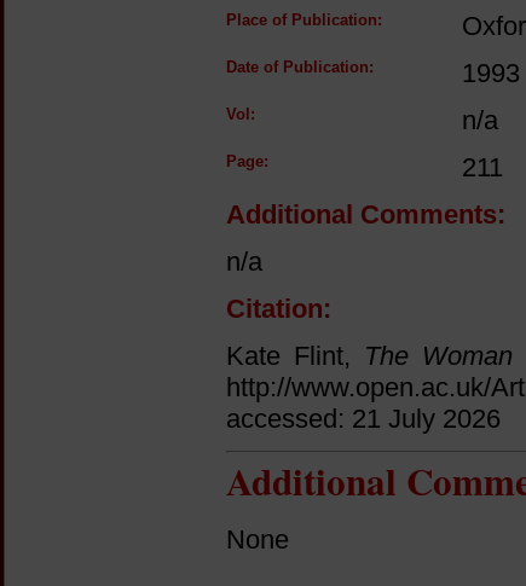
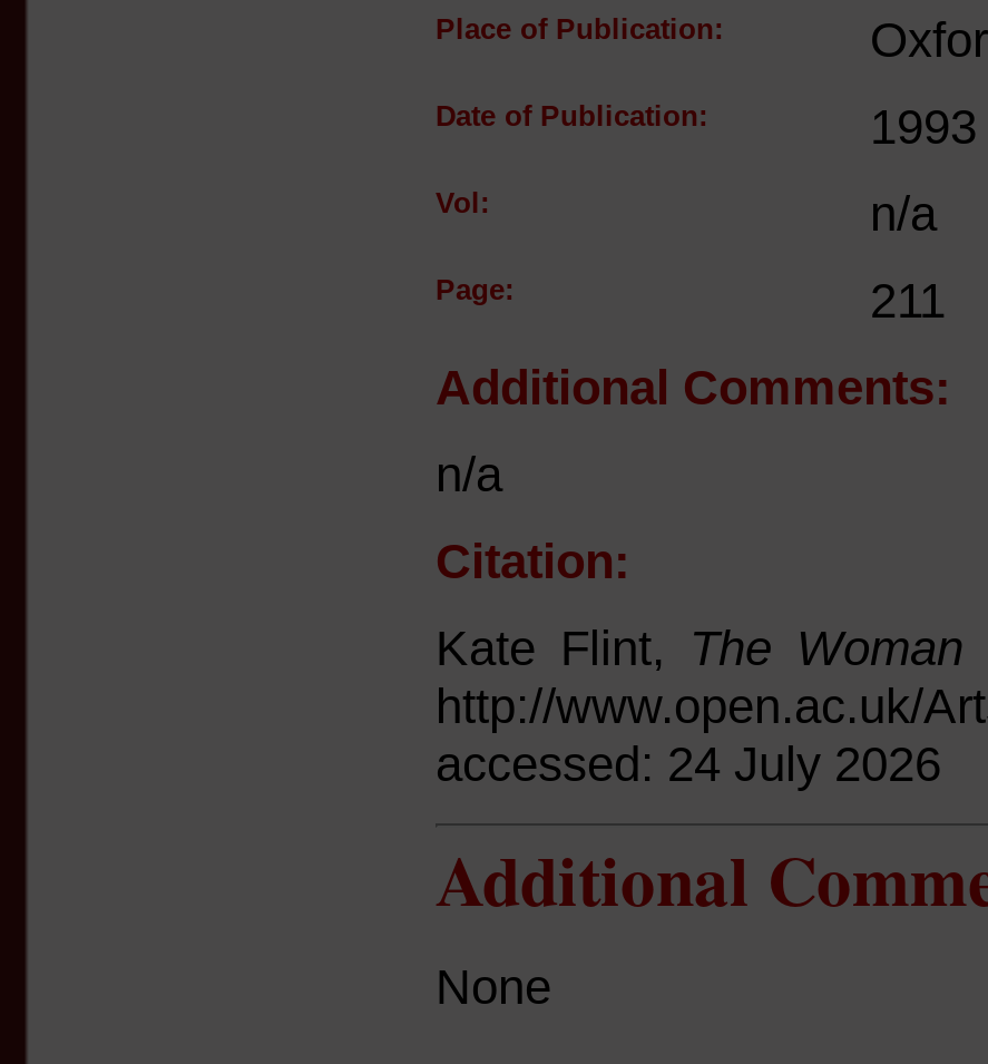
[226,404,501,434] accessed: 21 July 2026 -> [436,736,941,792] accessed: 24 July 2026

